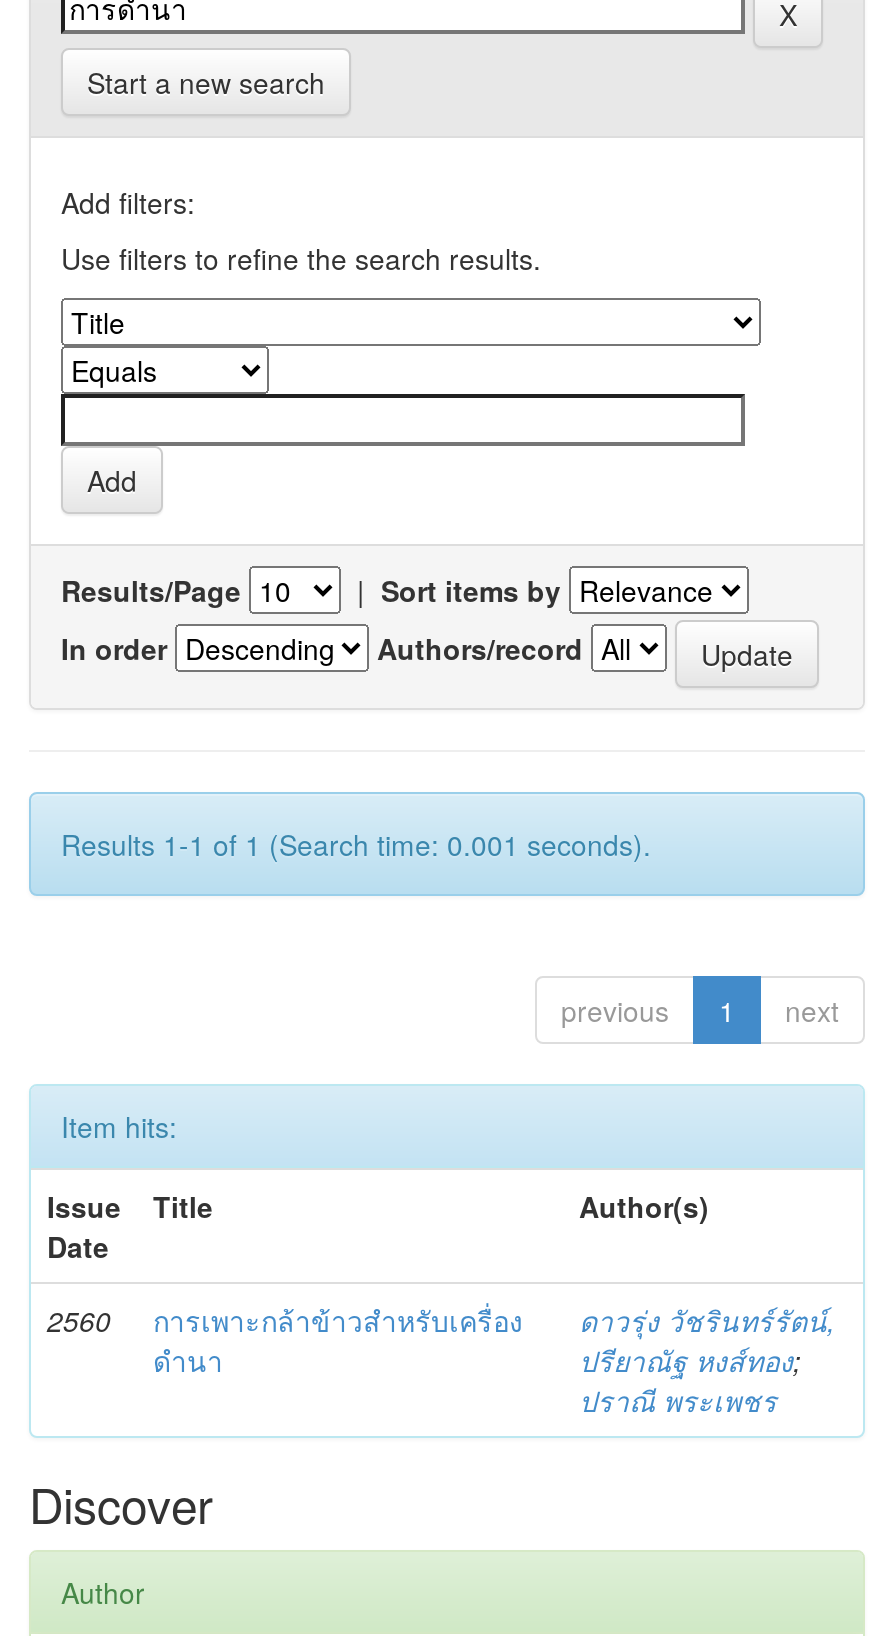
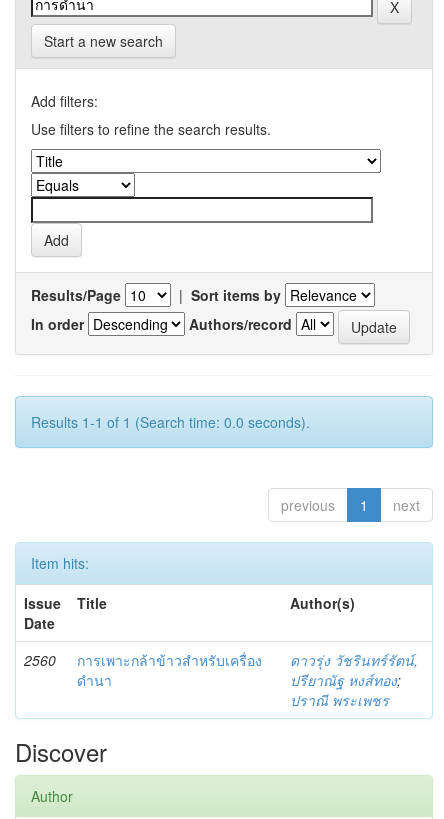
[61,824,651,864] Results 1-1 of 1 (Search time: 0.001 seconds). -> [31,412,310,432] Results 1-1 of 1 (Search time: 0.0 seconds).

